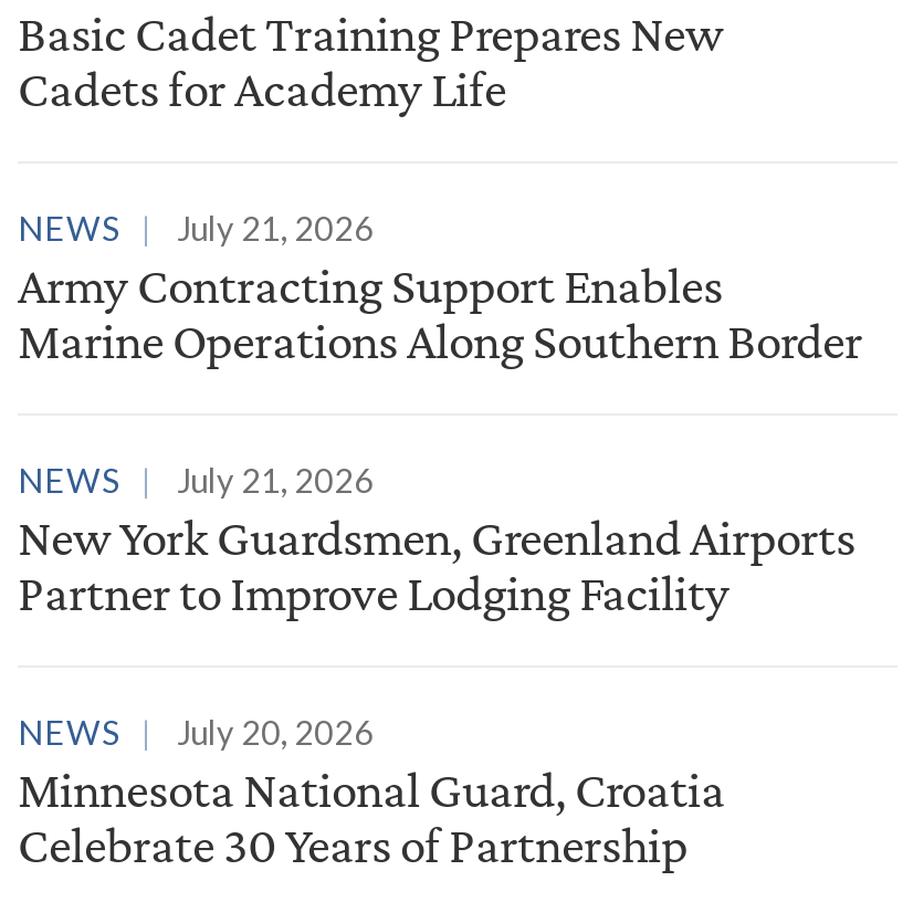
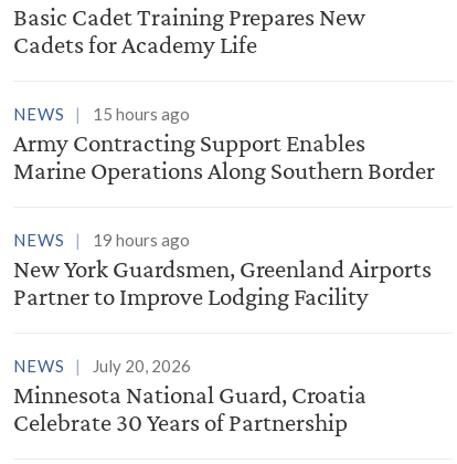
[18,208,374,248] NEWS July 21, 2026 -> [13,104,190,124] NEWS 15 hours ago
[18,460,374,500] NEWS July 21, 2026 -> [13,230,190,250] NEWS 19 hours ago

